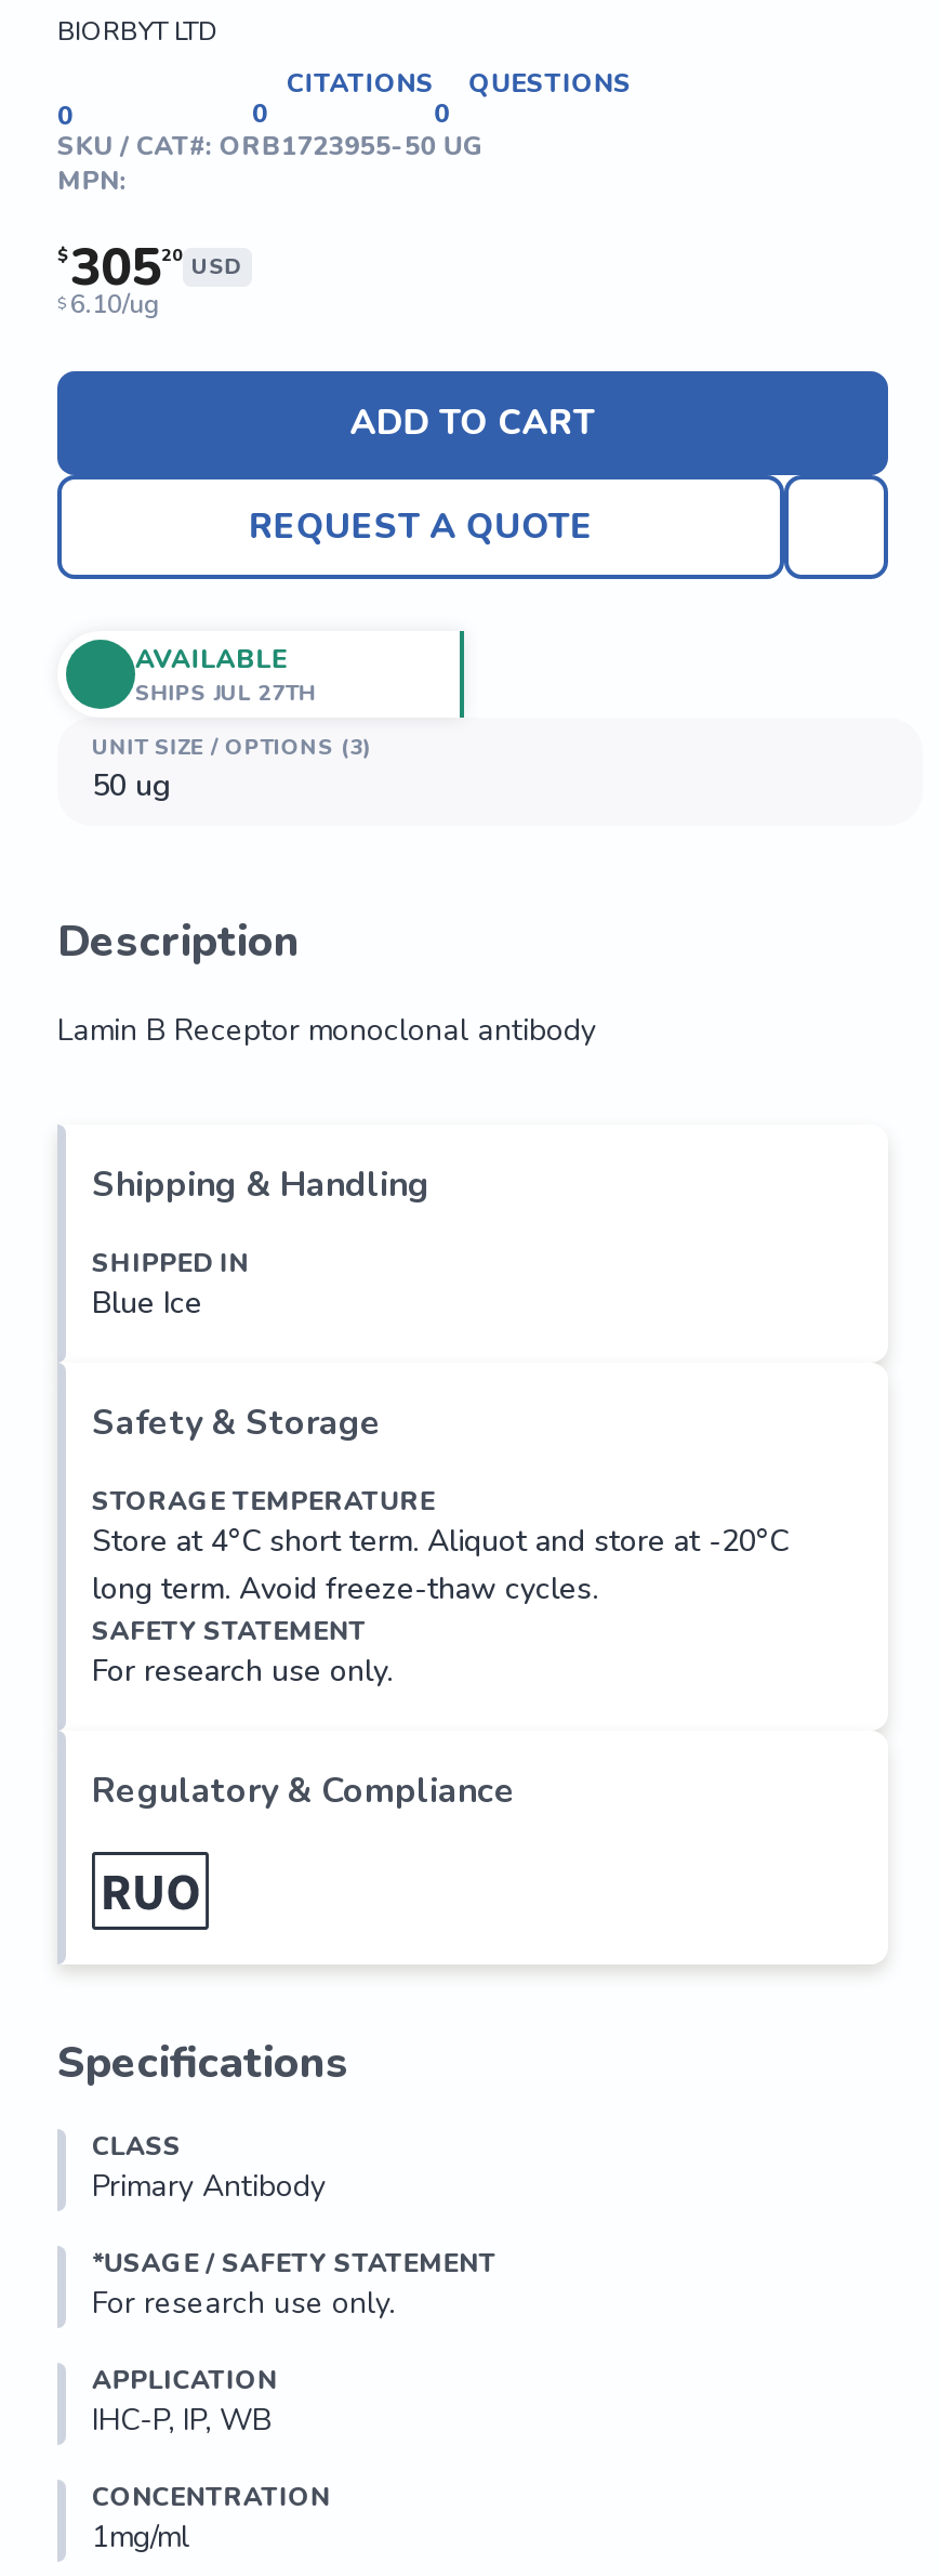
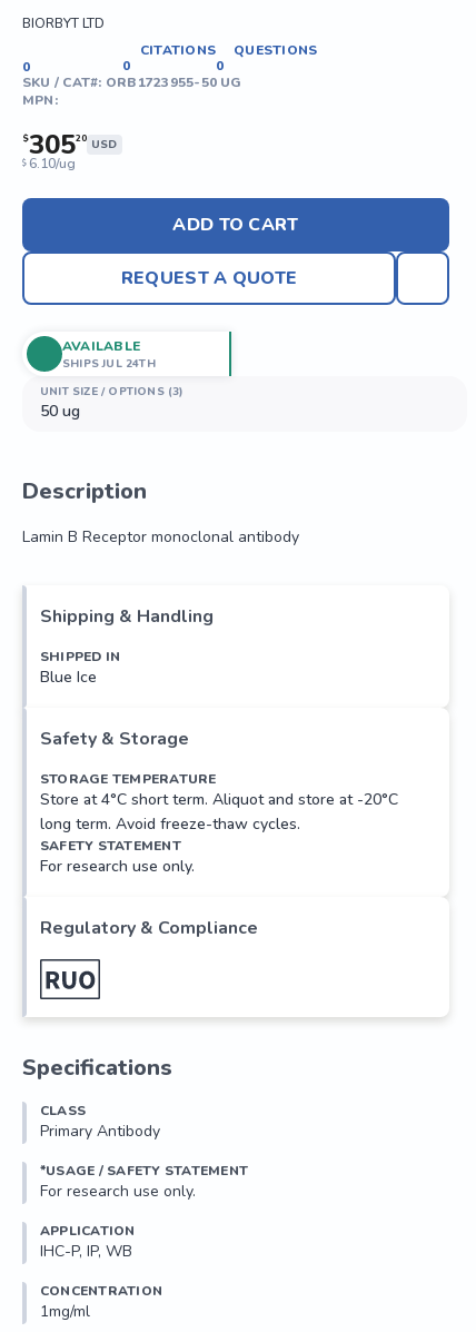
[135,678,317,708] SHIPS JUL 27TH -> [62,356,155,371] SHIPS JUL 24TH

